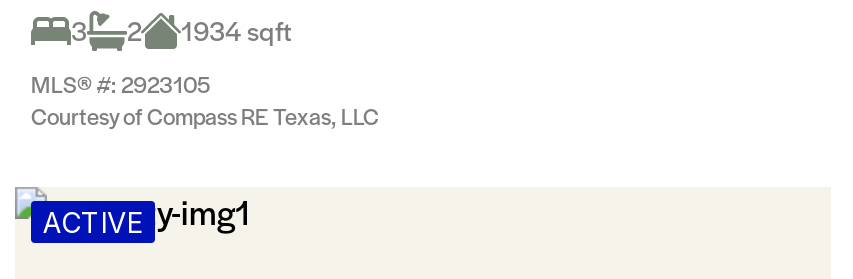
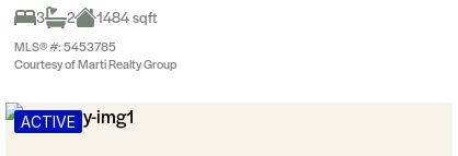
[181,11,291,49] 1934 sqft -> [96,7,157,27] 1484 sqft
[31,67,379,131] MLS® #: 2923105 | Courtesy of Compass RE Texas, LLC -> [14,37,176,72] MLS® #: 5453785 | Courtesy of Marti Realty Group

